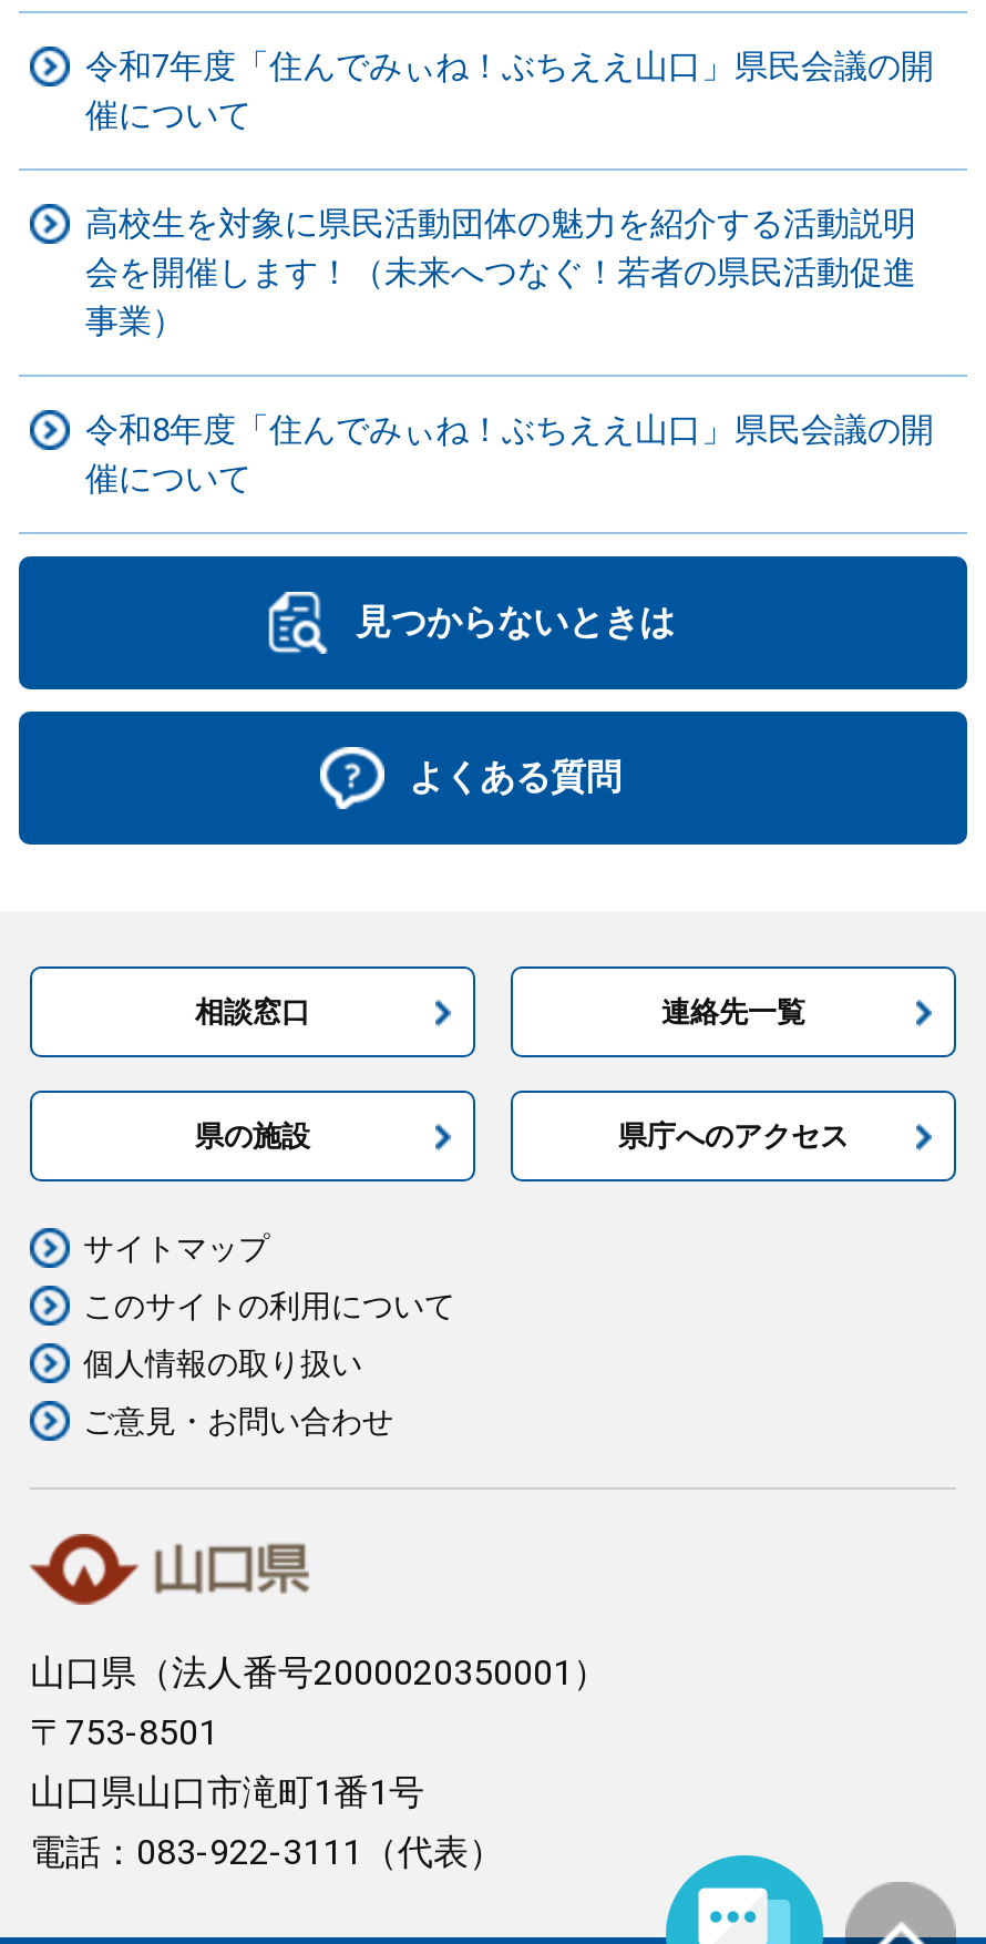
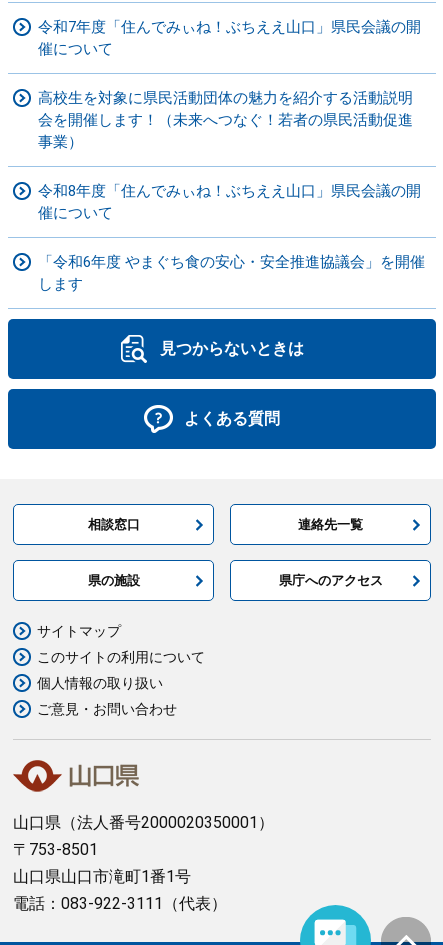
none -> [38,253,425,293] 「令和6年度 やまぐち食の安心・安全推進協議会」を開催 | します

